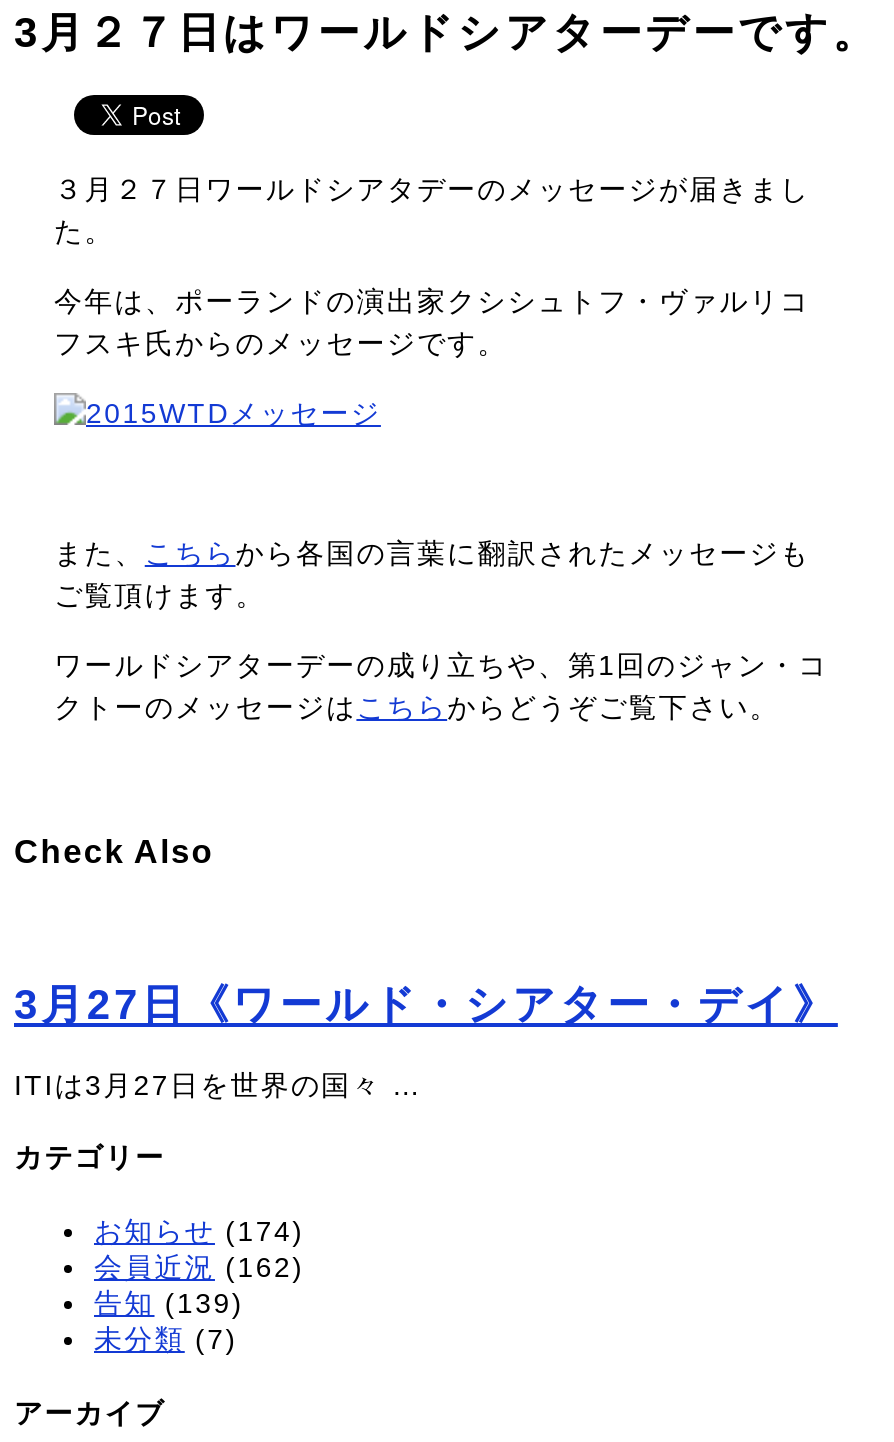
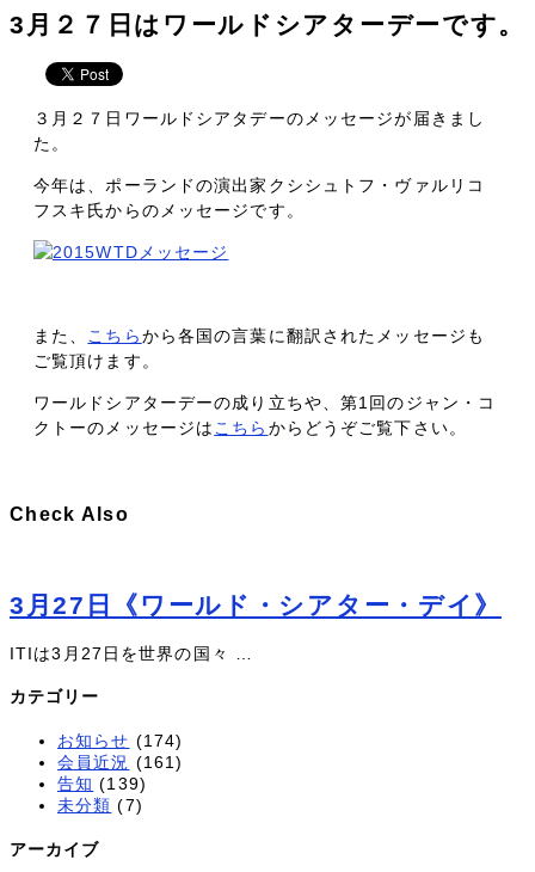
[94,1251,304,1283] 会員近況(162) -> [57,753,183,772] 会員近況(161)

